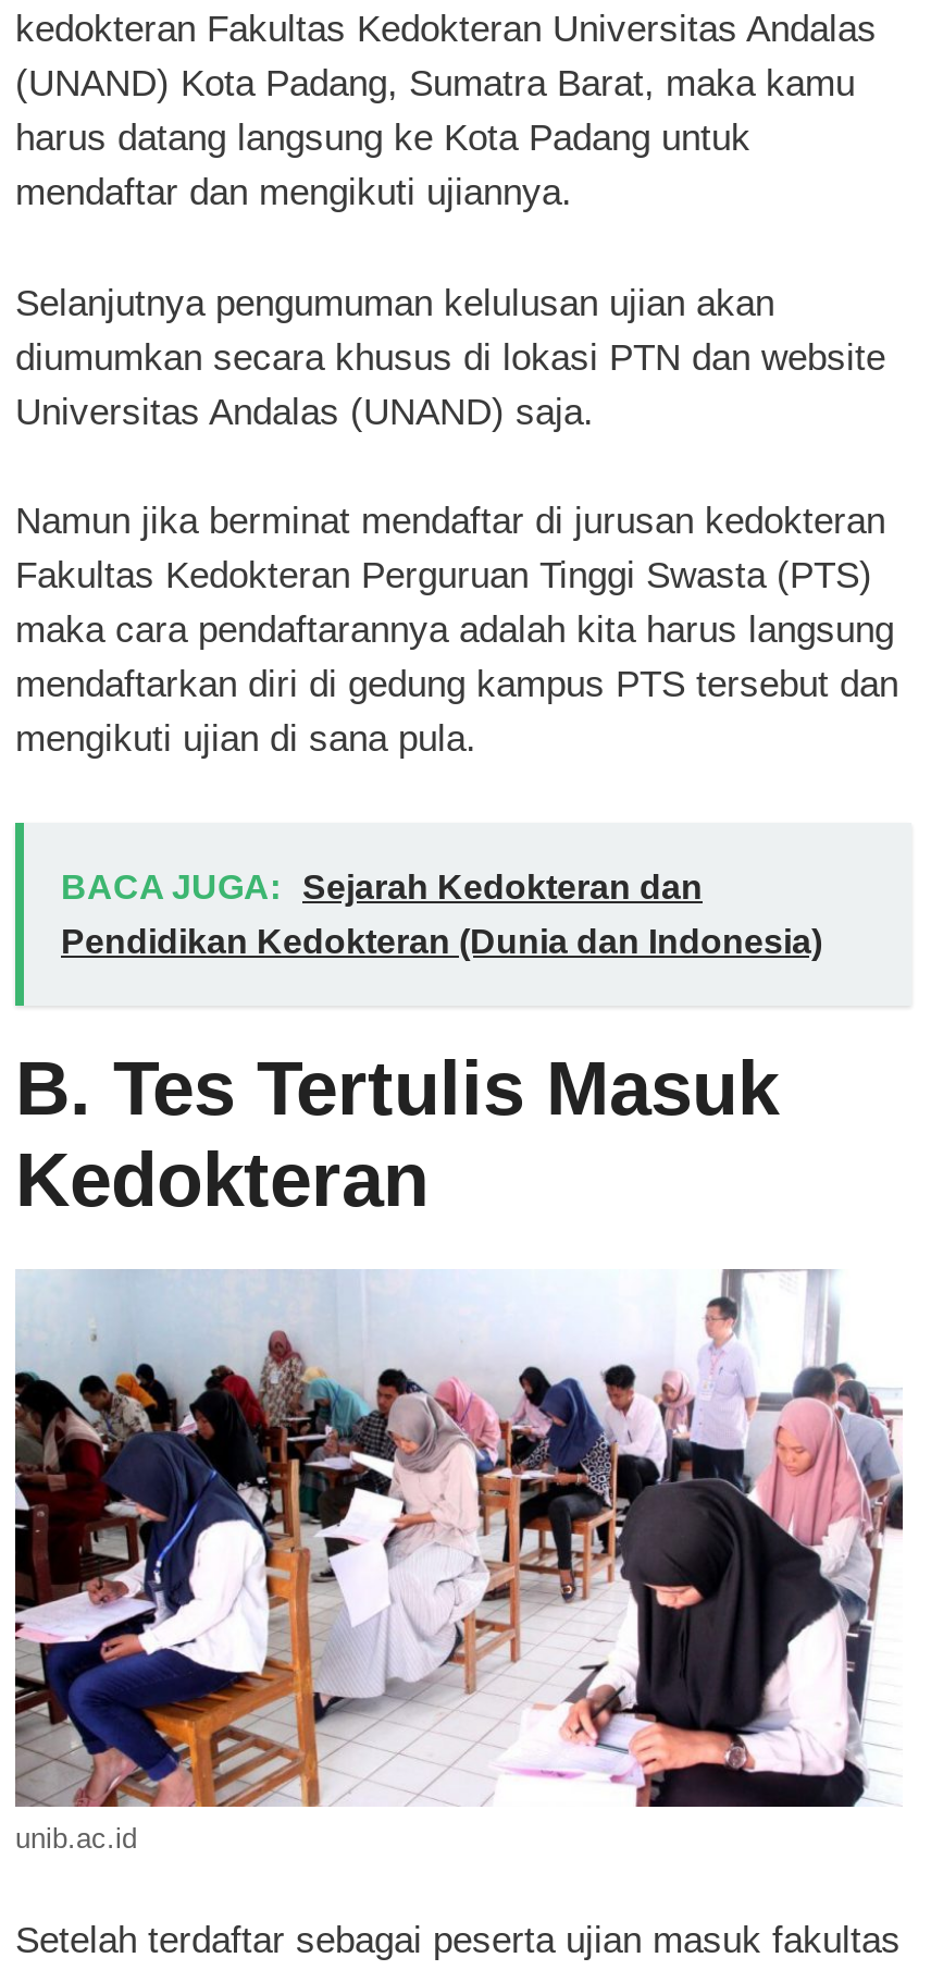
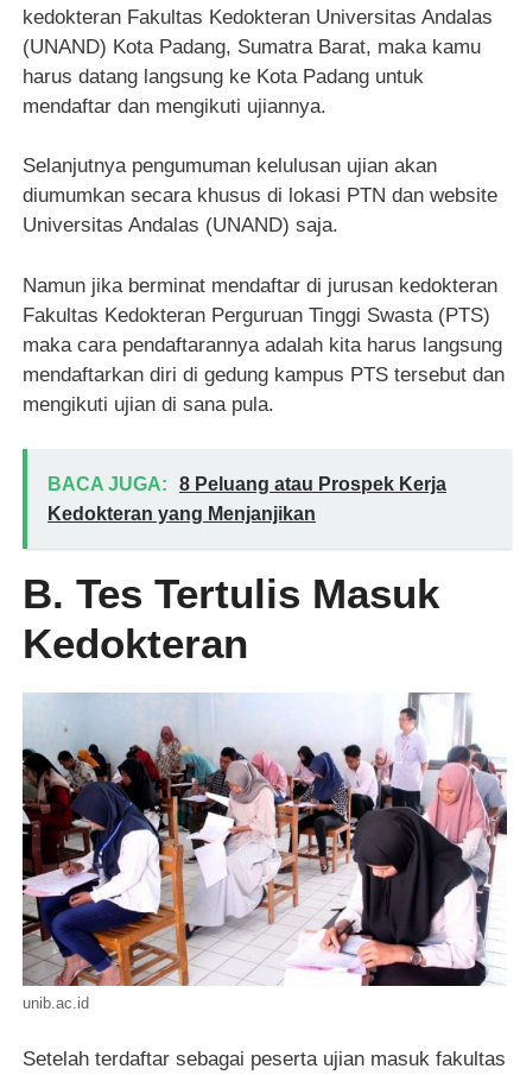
[61,869,703,906] BACA JUGA: Sejarah Kedokteran dan -> [47,474,446,494] BACA JUGA: 8 Peluang atau Prospek Kerja
[61,923,822,960] Pendidikan Kedokteran (Dunia dan Indonesia) -> [47,504,316,524] Kedokteran yang Menjanjikan

